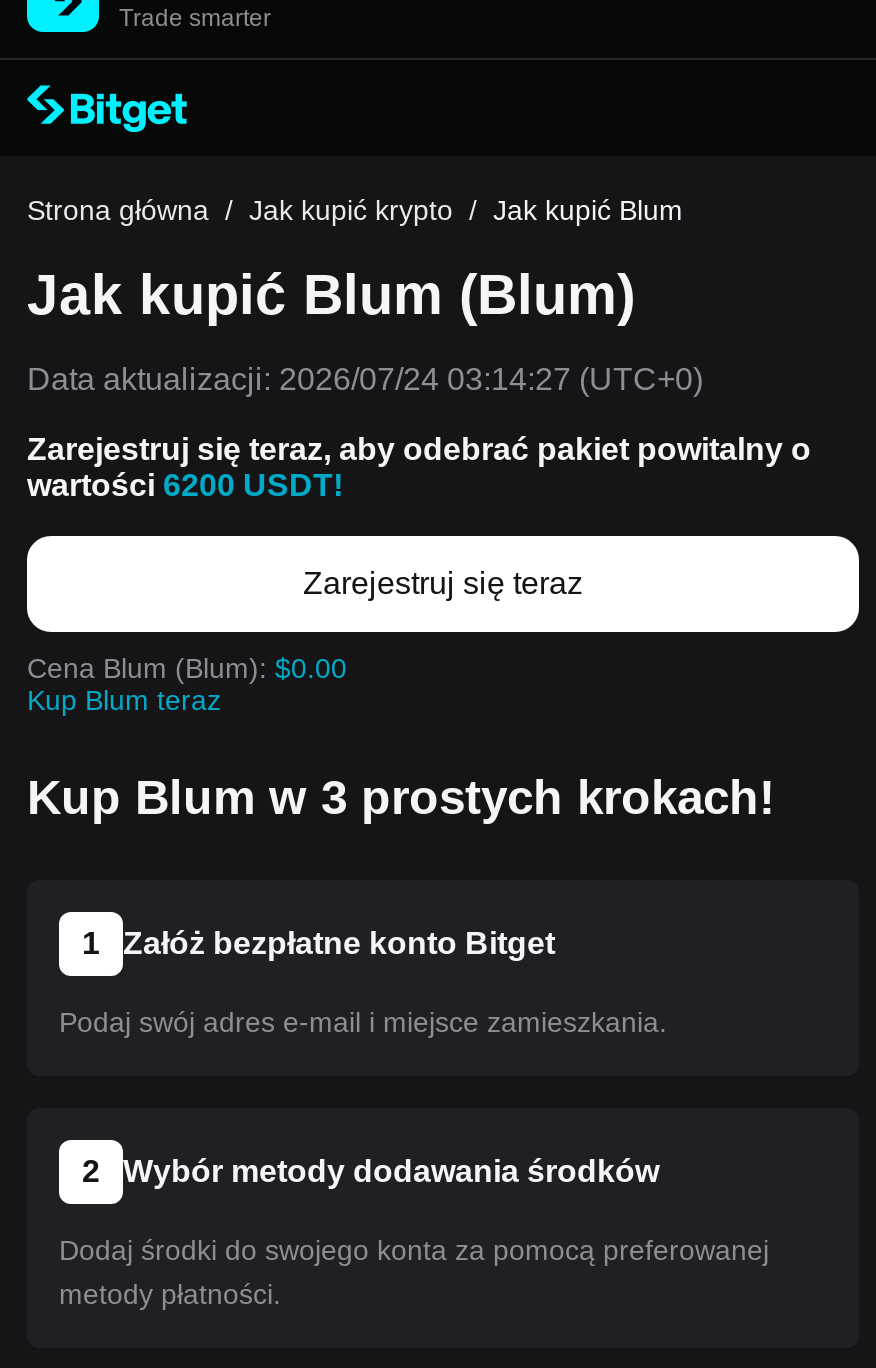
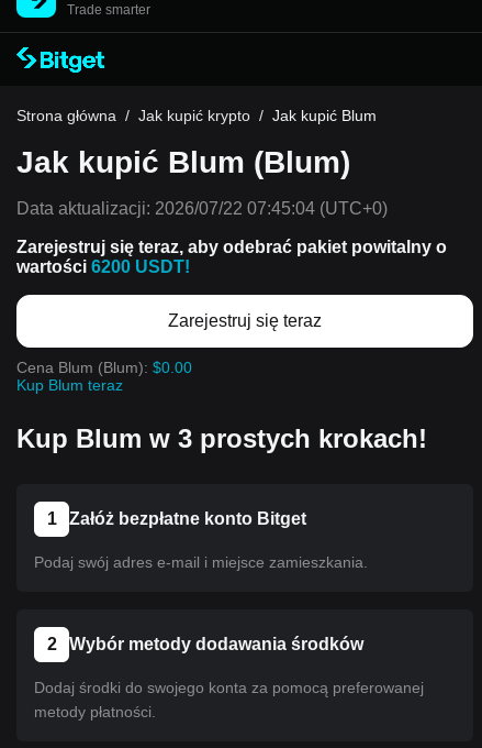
[27,362,703,396] Data aktualizacji: 2026/07/24 03:14:27 (UTC+0) -> [16,199,388,218] Data aktualizacji: 2026/07/22 07:45:04 (UTC+0)

